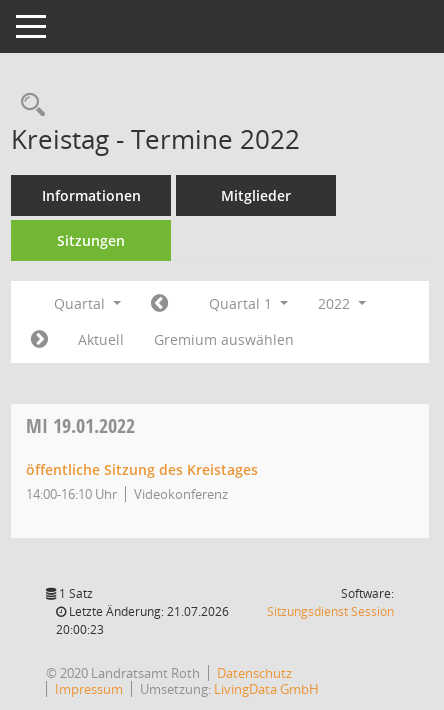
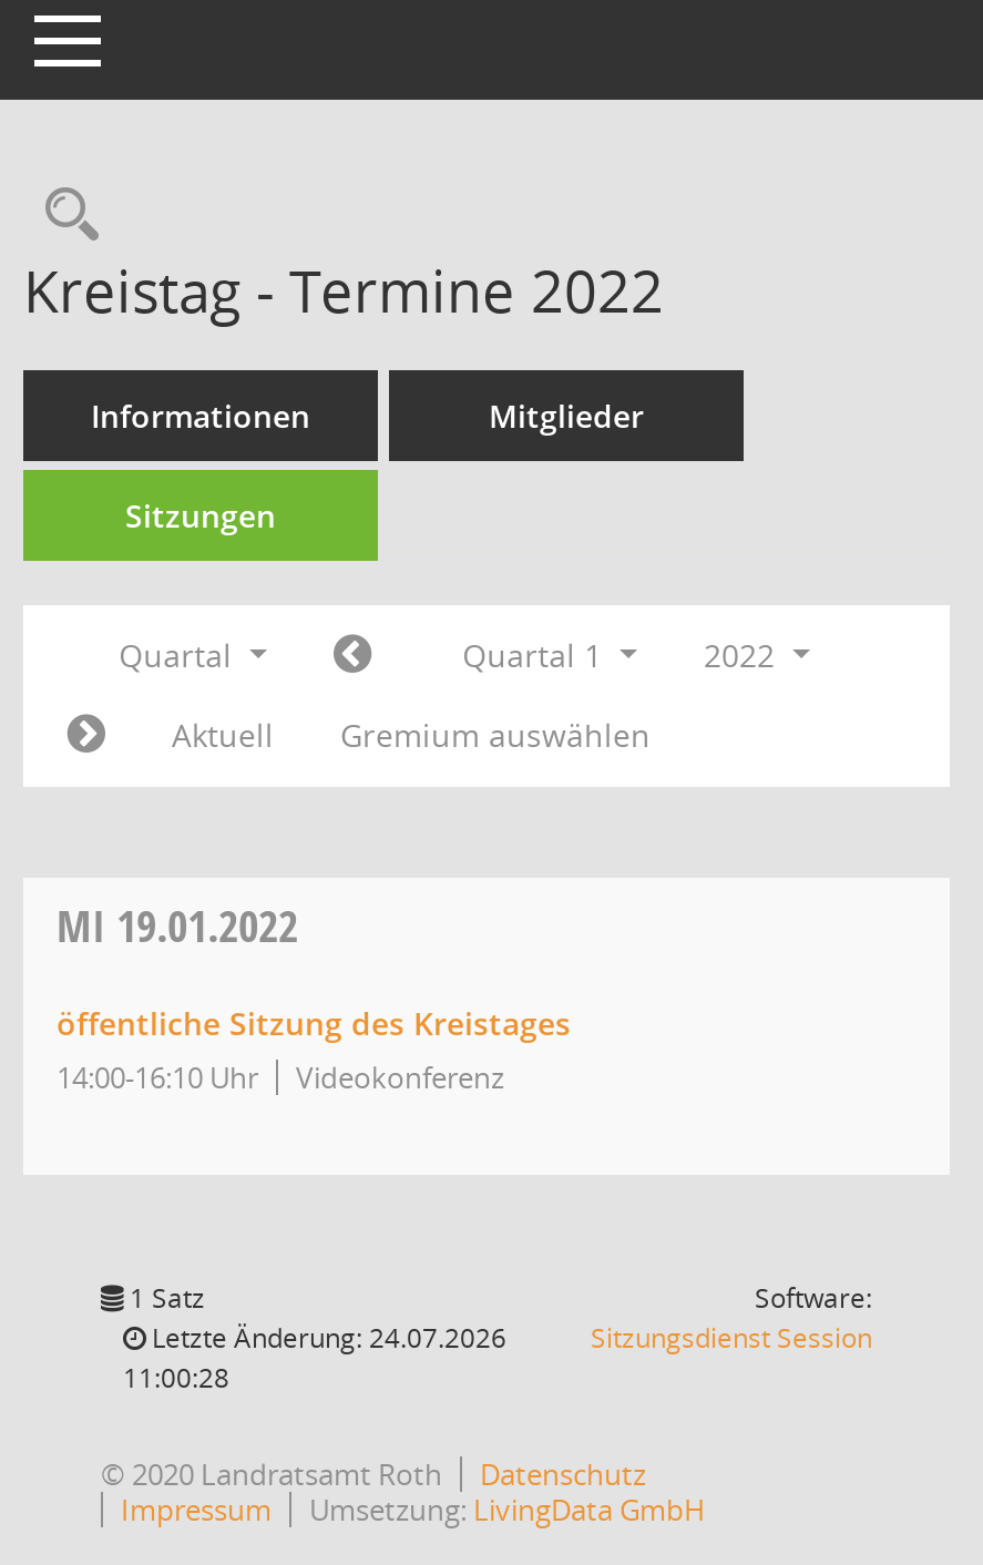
[66,603,229,620] Letzte Änderung: 21.07.2026 -> [145,1319,506,1357] Letzte Änderung: 24.07.2026
[56,621,104,638] 20:00:23 -> [123,1359,229,1397] 11:00:28

